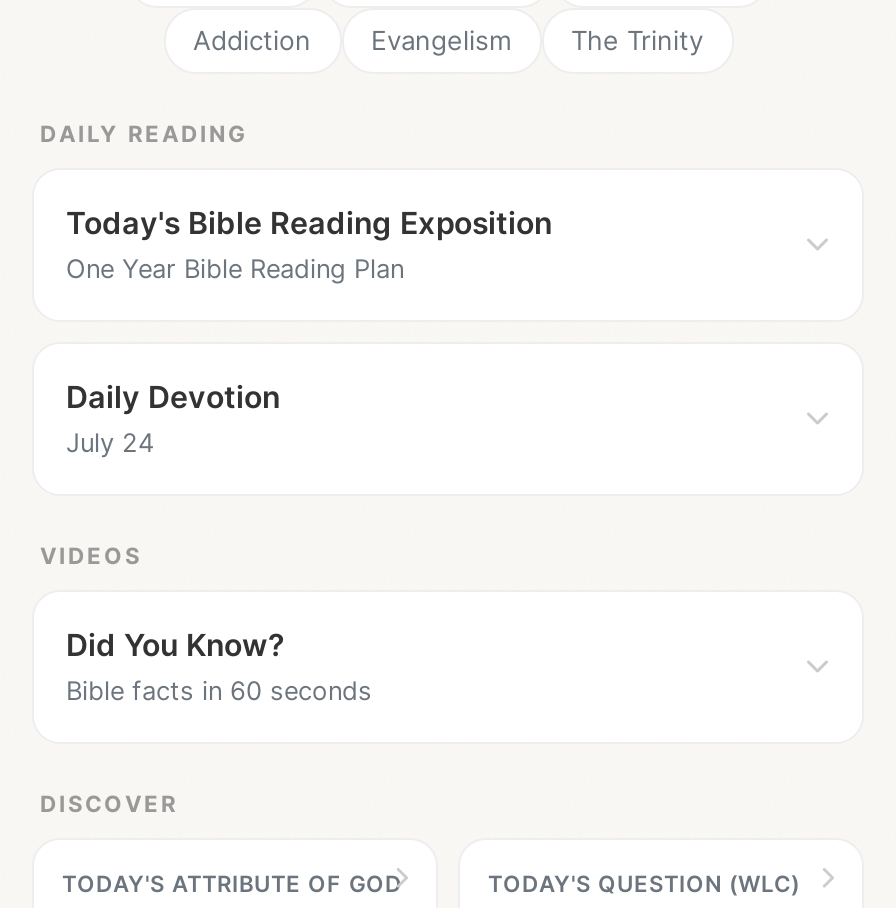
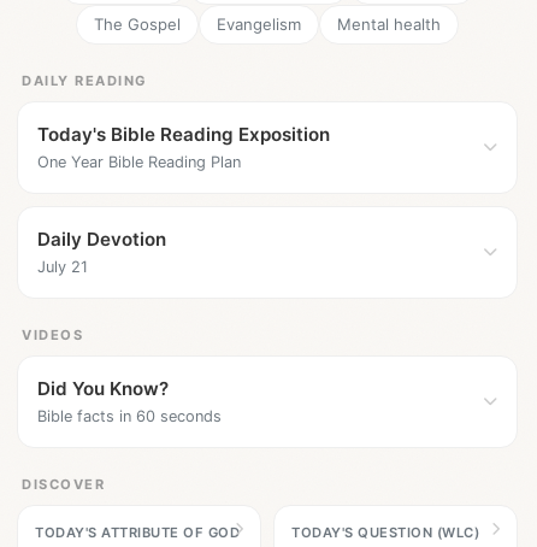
[193,23,311,55] Addiction -> [94,14,181,33] The Gospel
[571,23,703,55] The Trinity -> [337,14,441,33] Mental health
[66,427,154,457] July 24 -> [37,257,88,275] July 21

